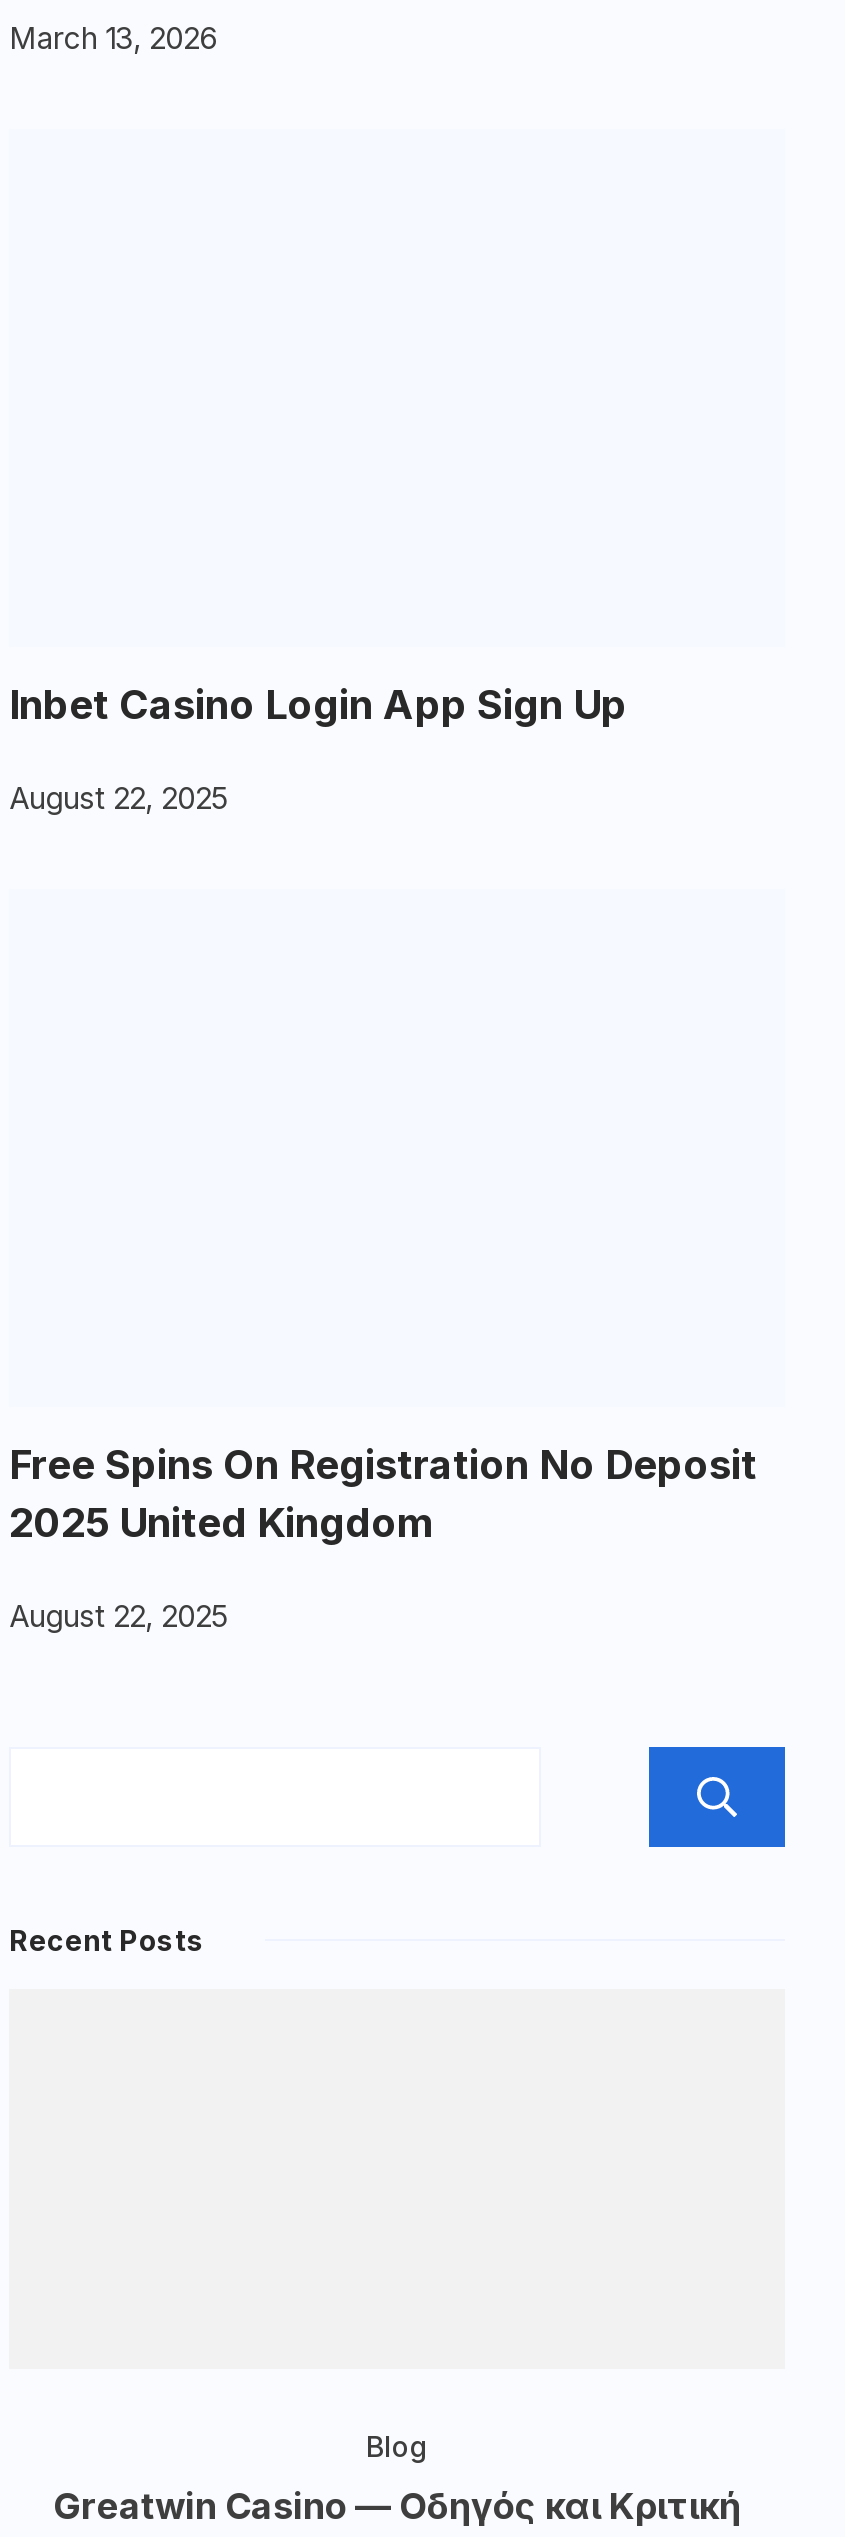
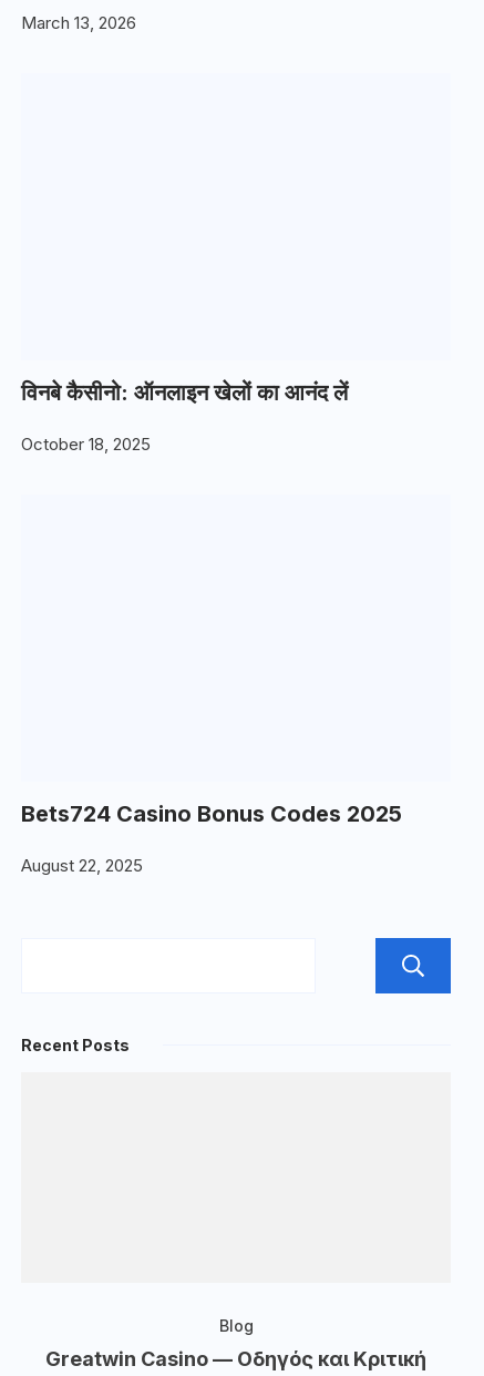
[9,681,627,729] Inbet Casino Login App Sign Up -> [21,379,348,406] विनबे कैसीनो: ऑनलाइन खेलों का आनंद लें
[9,779,229,817] August 22, 2025 -> [21,434,151,455] October 18, 2025
[9,1440,757,1546] Free Spins On Registration No Deposit | 2025 United Kingdom -> [21,800,402,827] Bets724 Casino Bonus Codes 2025

